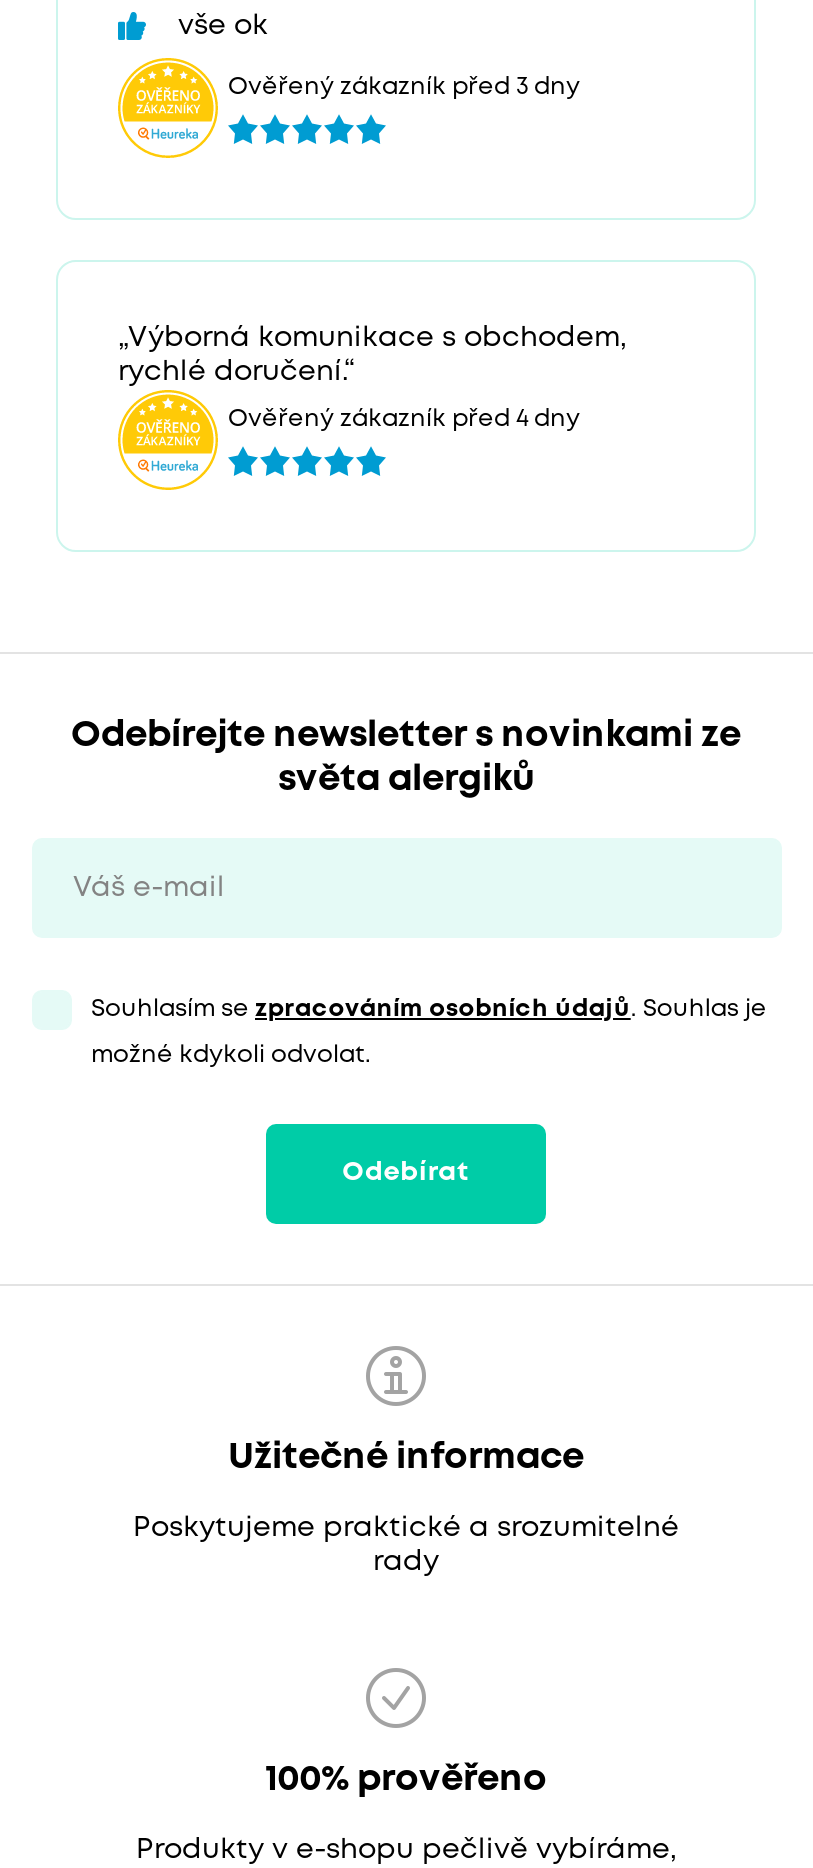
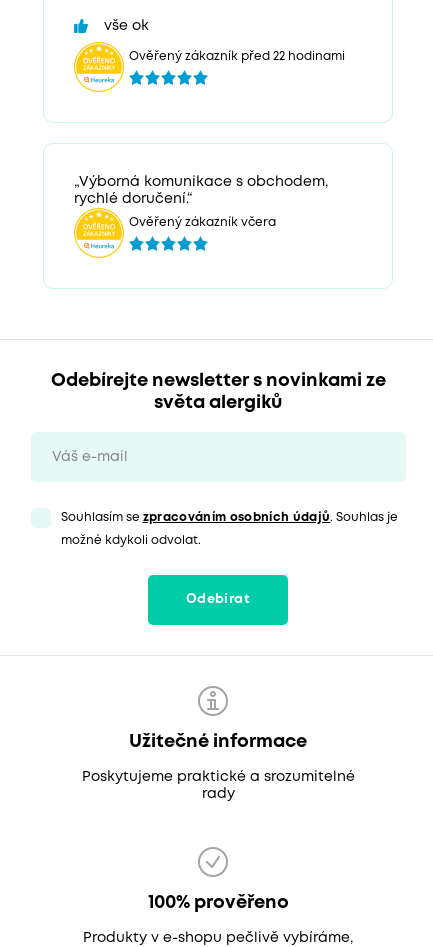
[228,76,580,98] Ověřený zákazník před 3 dny -> [129,51,345,62] Ověřený zákazník před 22 hodinami
[228,408,580,430] Ověřený zákazník před 4 dny -> [129,217,276,228] Ověřený zákazník včera

